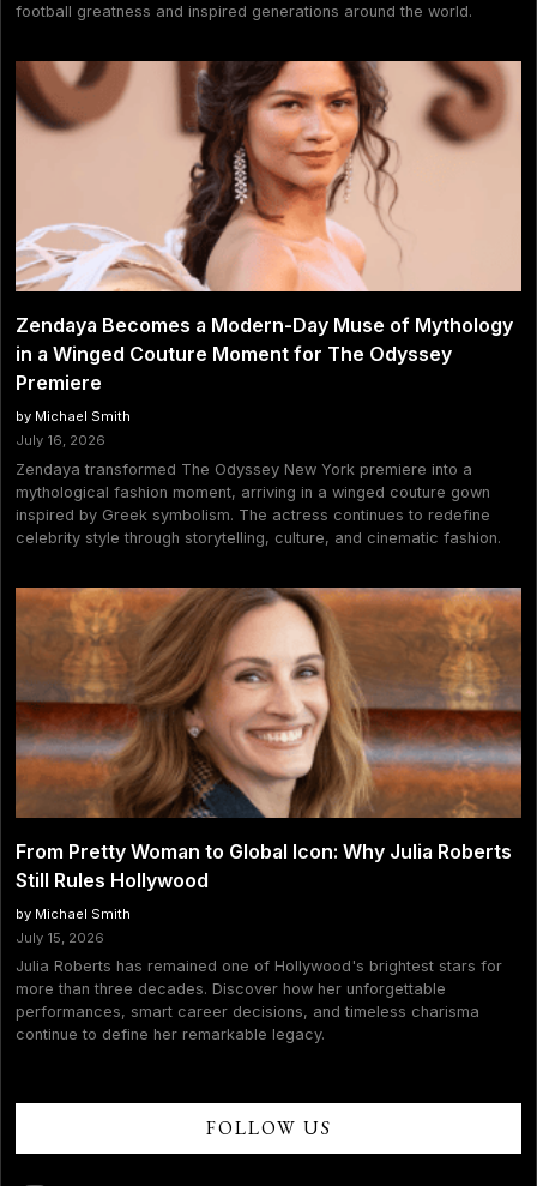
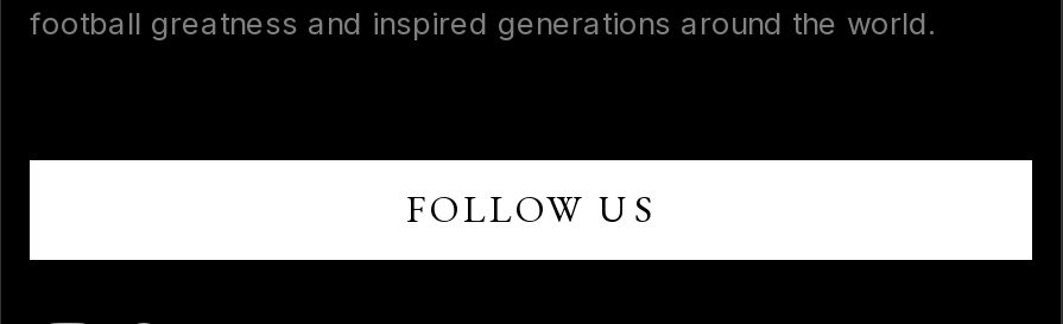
[14,60,523,547] [image] | Zendaya Becomes a Modern-Day Muse of Mythology | in a Winged Couture Moment for The Odyssey | Premiere | by Michael Smith | July 16, 2026 | Zendaya transformed The Odyssey New York premiere into a | mythological fashion moment, arriving in a winged couture gown | inspired by Greek symbolism. The actress continues to redefine | celebrity style through storytelling, culture, and cinematic fashion. -> none
[14,586,523,1044] [image] | From Pretty Woman to Global Icon: Why Julia Roberts | Still Rules Hollywood | by Michael Smith | July 15, 2026 | Julia Roberts has remained one of Hollywood's brightest stars for | more than three decades. Discover how her unforgettable | performances, smart career decisions, and timeless charisma | continue to define her remarkable legacy. -> none

